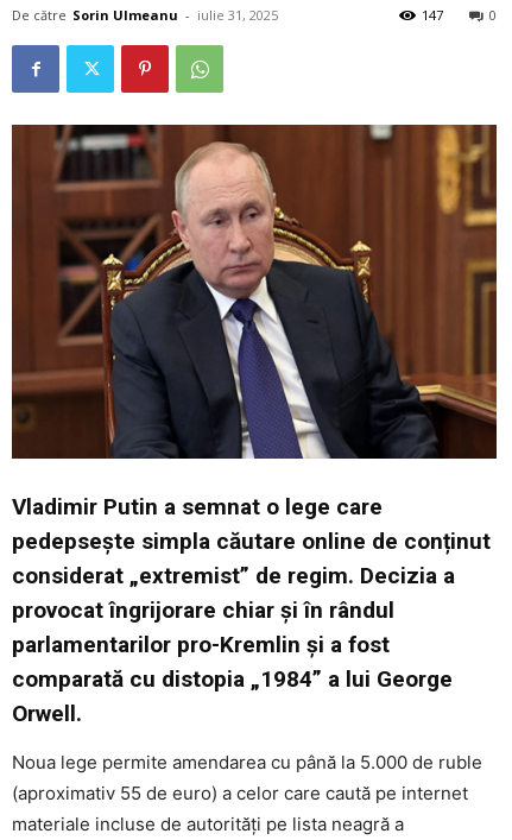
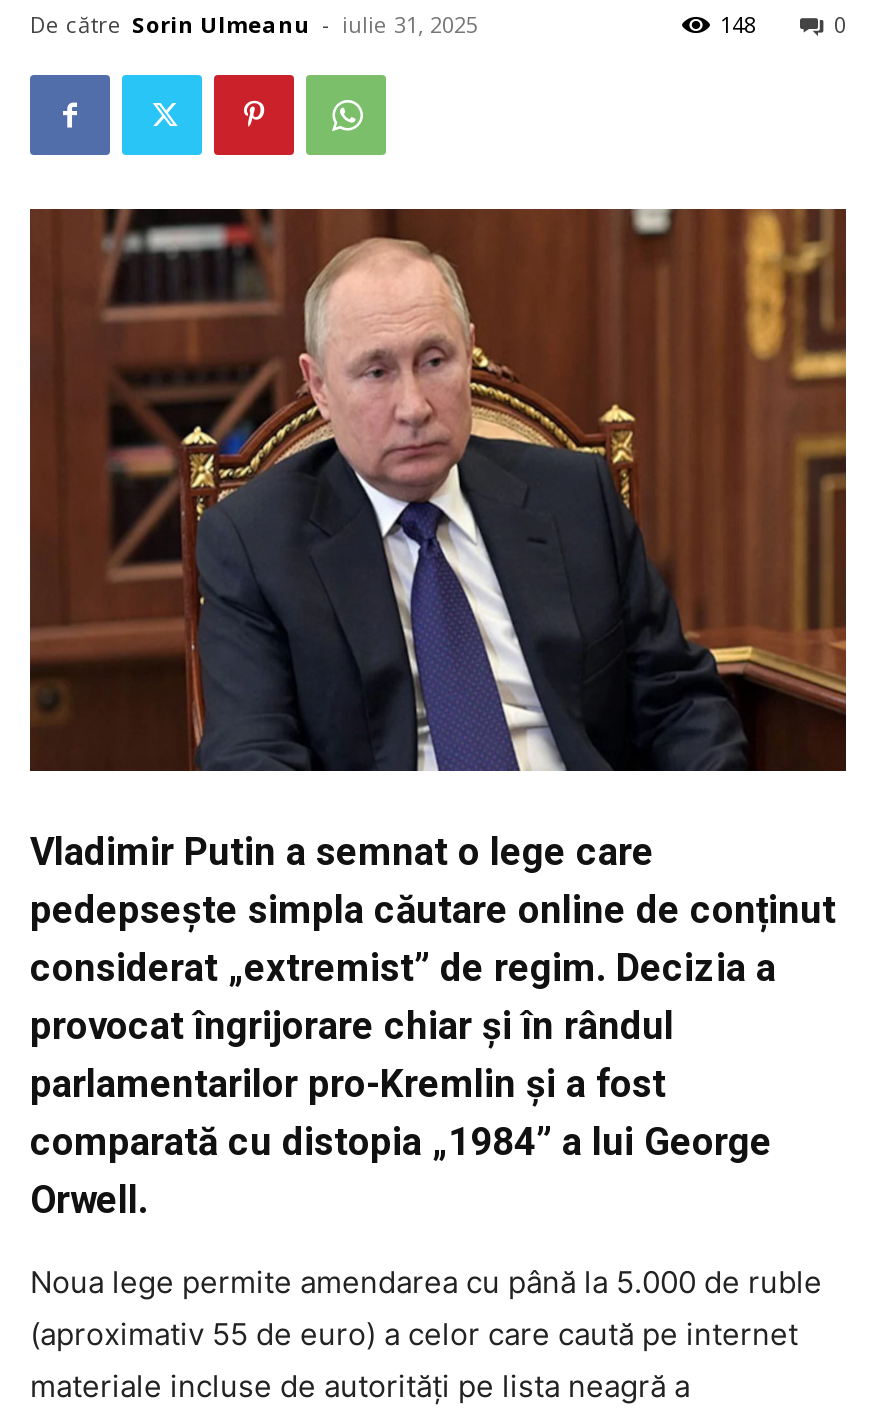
[422,6,443,24] 147 -> [720,9,756,39] 148

